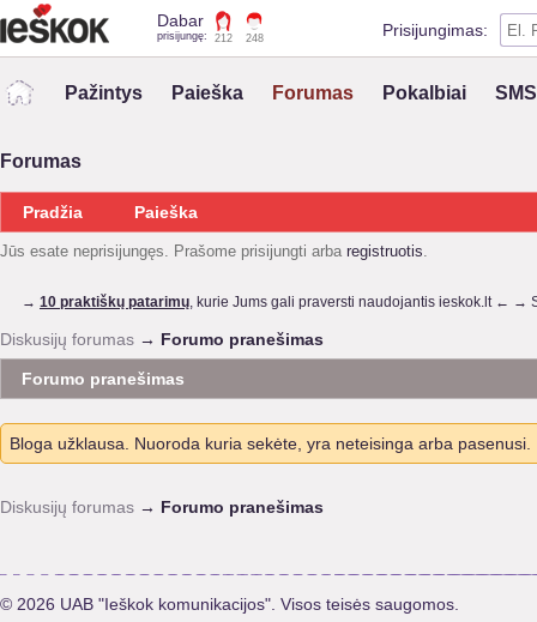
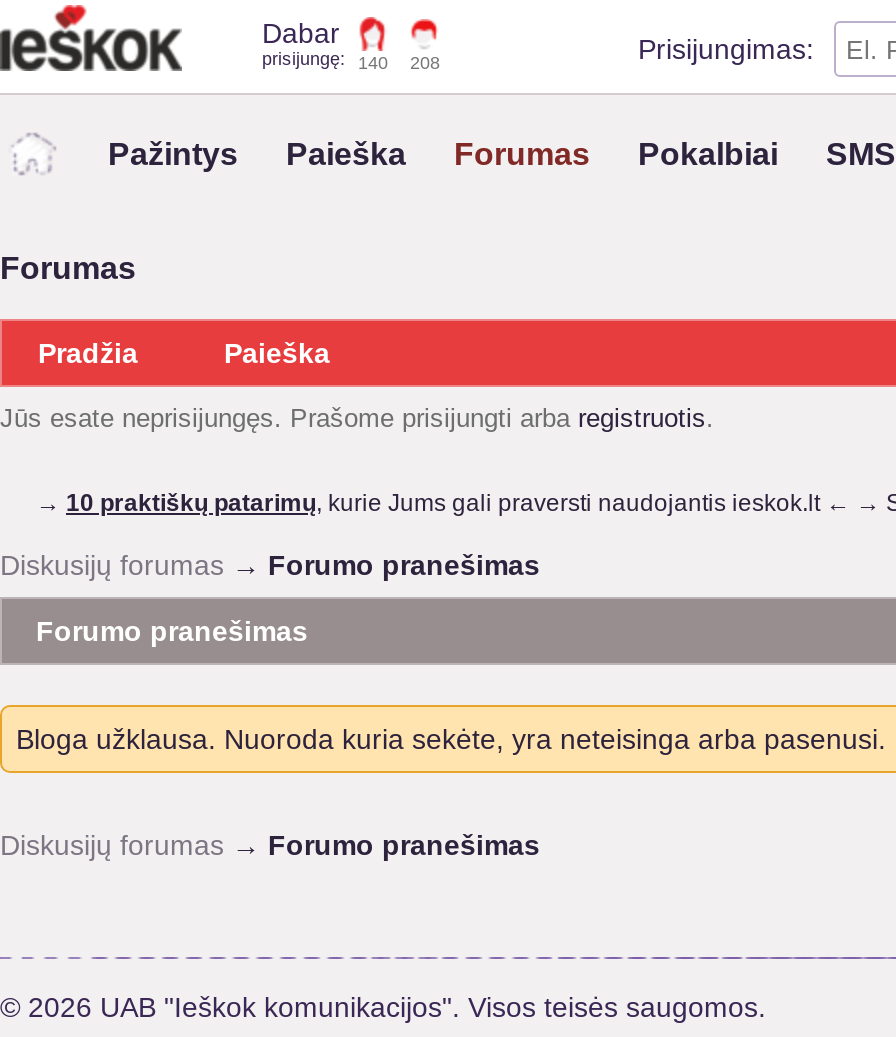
[157,30,233,44] prisijungę: 212 -> [262,49,388,73] prisijungę: 140
[246,32,264,44] 248 -> [410,53,440,73] 208

